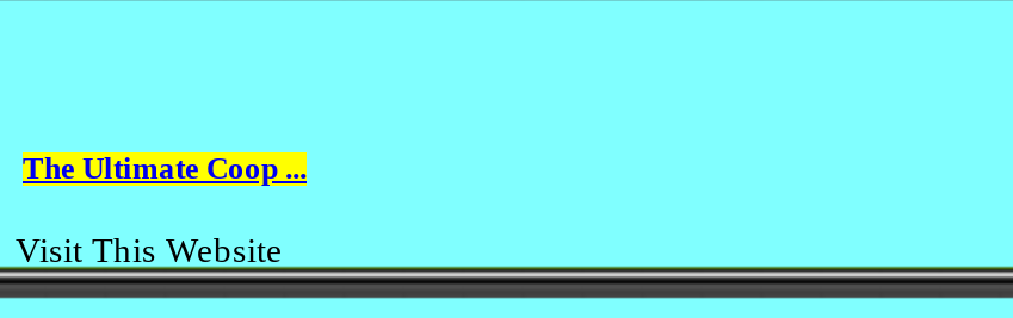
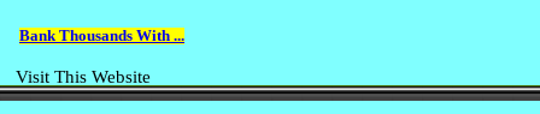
[23,150,307,186] The Ultimate Coop ... -> [19,26,184,44] Bank Thousands With ...

